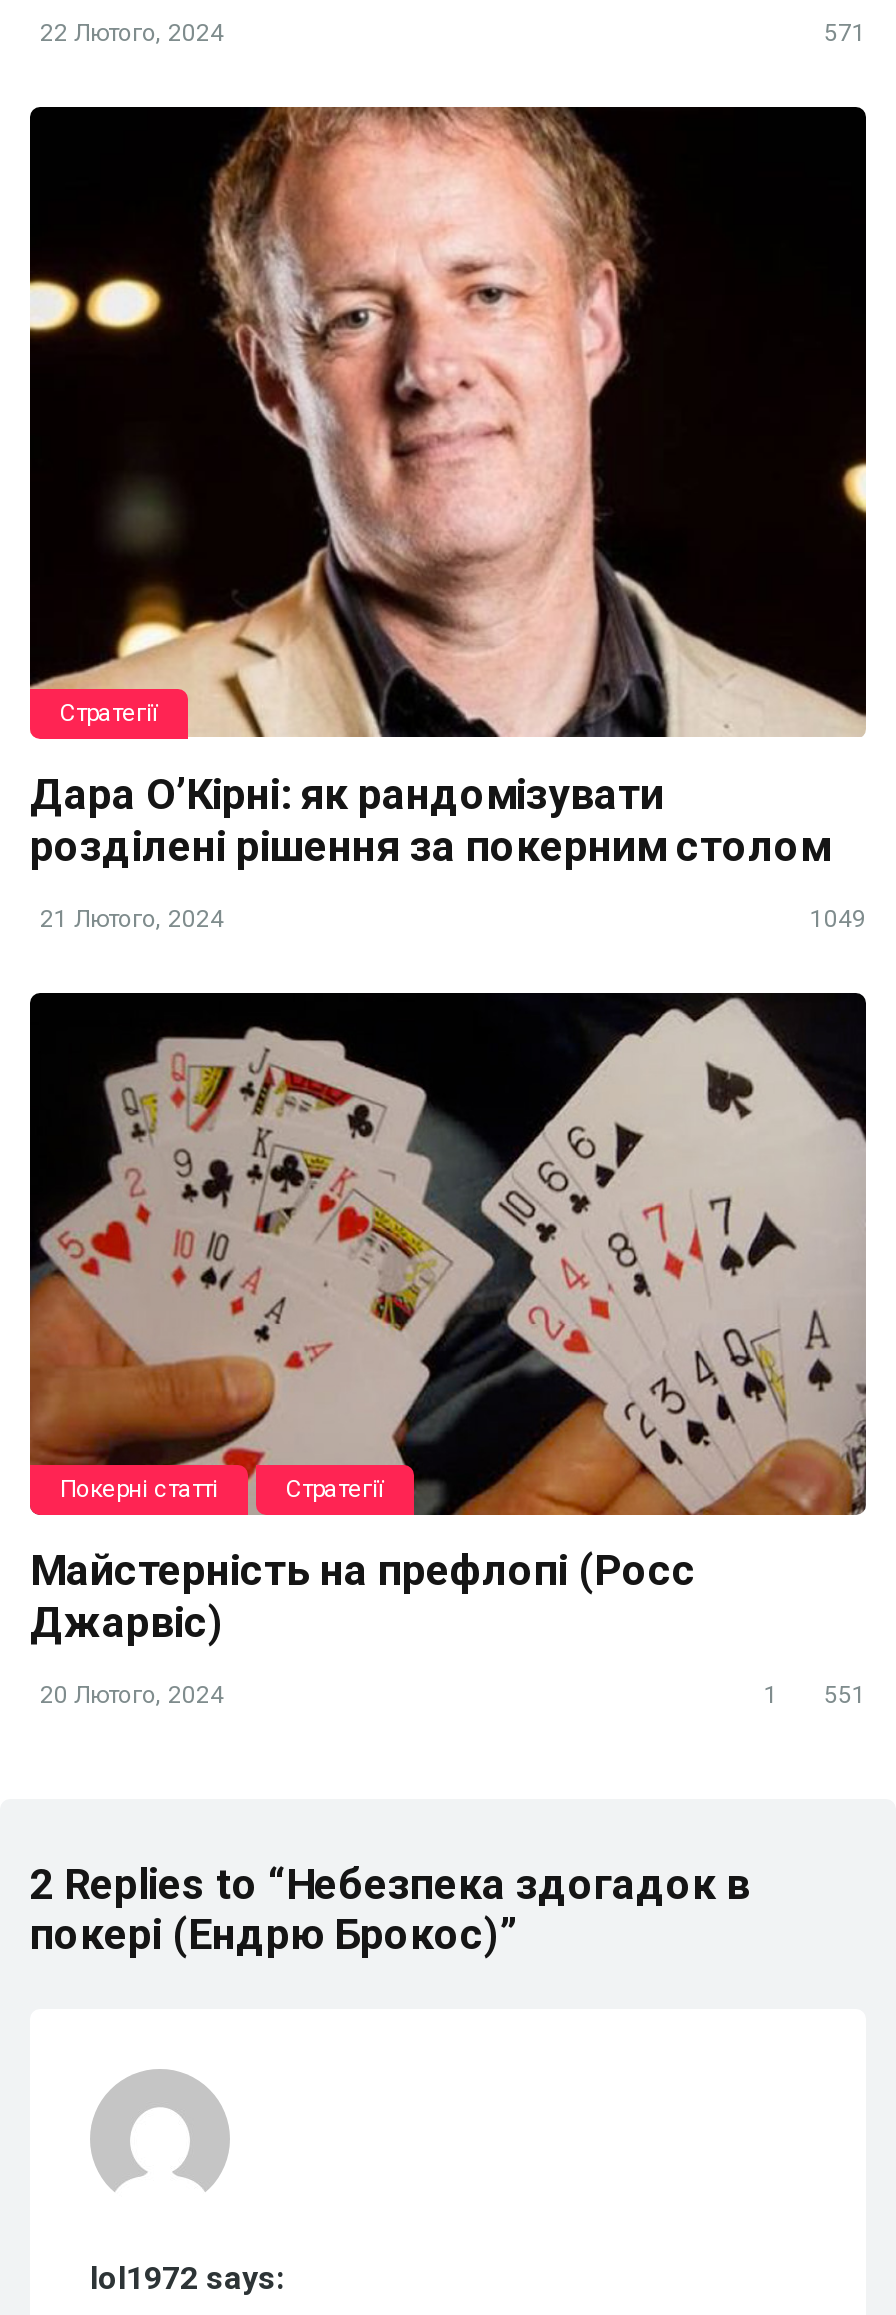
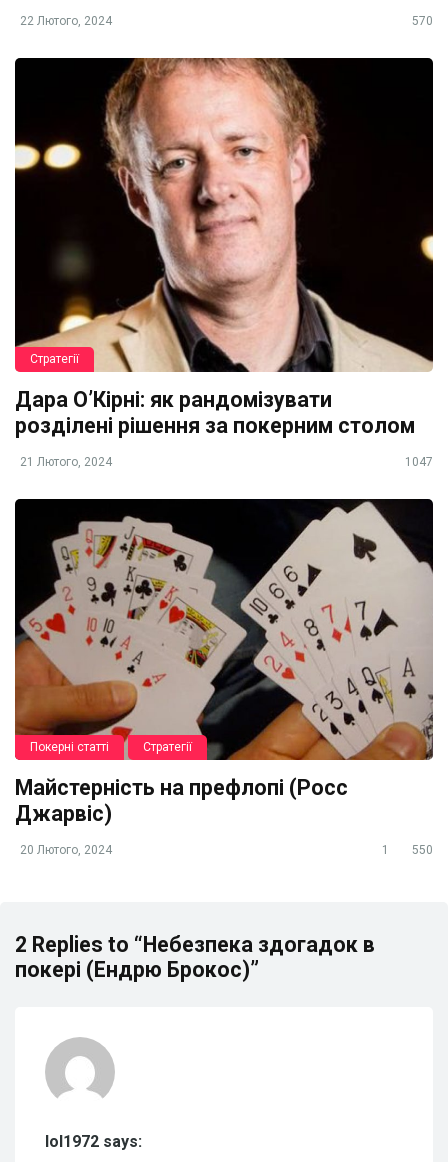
[824,20,866,48] 571 -> [412,14,433,28] 570
[810,905,866,933] 1049 -> [405,455,433,469] 1047
[764,1681,866,1709] 1 551 -> [382,843,433,857] 1 550

